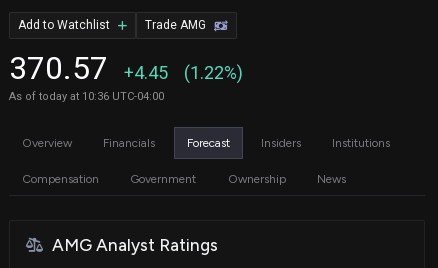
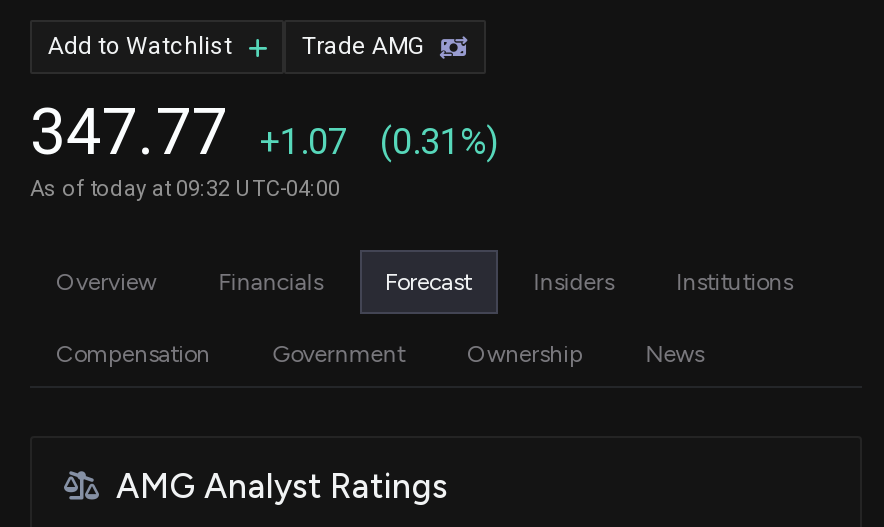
[9,48,108,86] 370.57 -> [30,93,228,169] 347.77
[124,61,168,82] +4.45 -> [260,119,348,161] +1.07
[184,61,243,82] (1.22%) -> [380,119,498,161] (0.31%)
[9,89,164,102] As of today at 10:36 UTC-04:00 -> [30,175,340,201] As of today at 09:32 UTC-04:00

